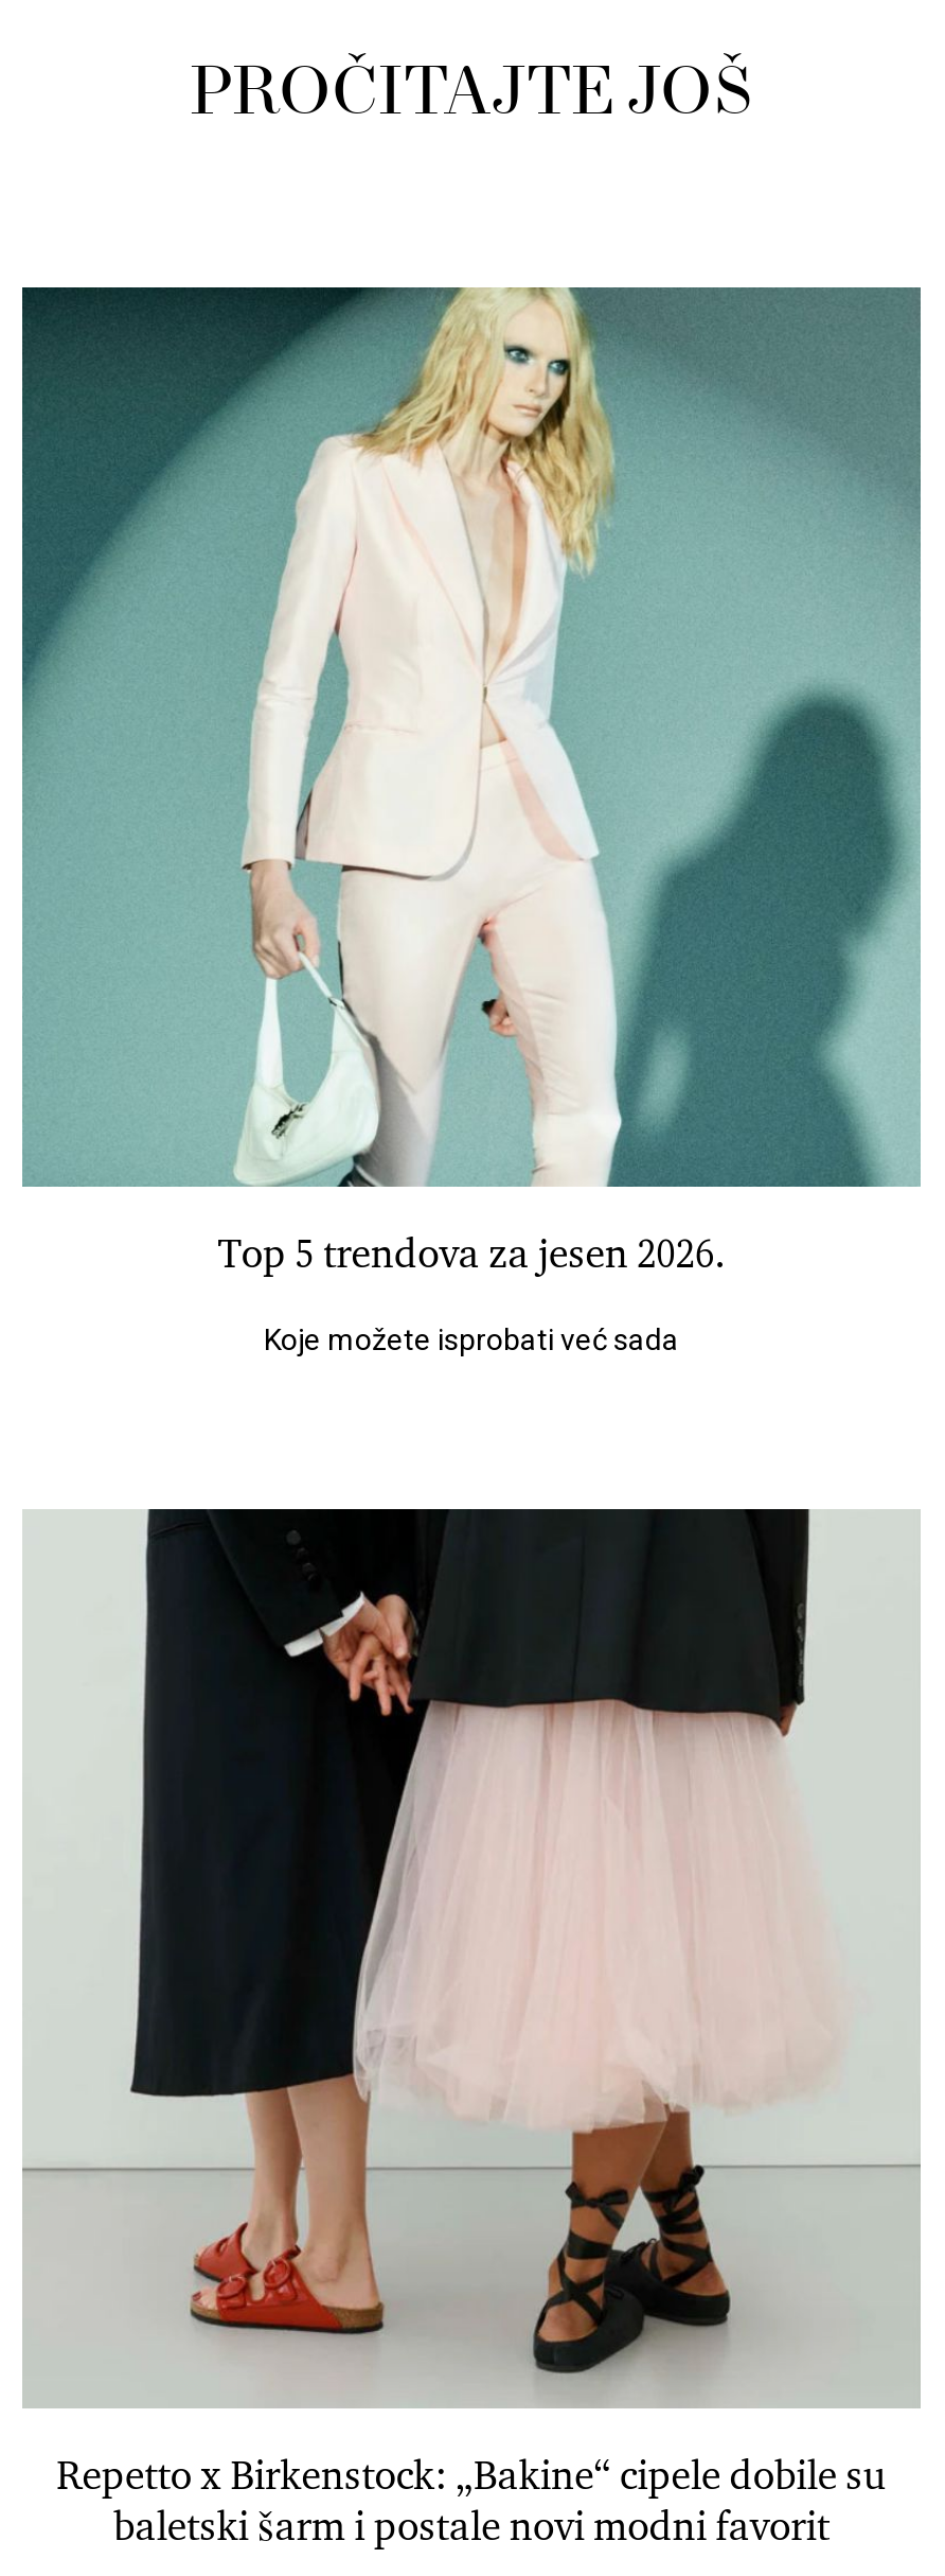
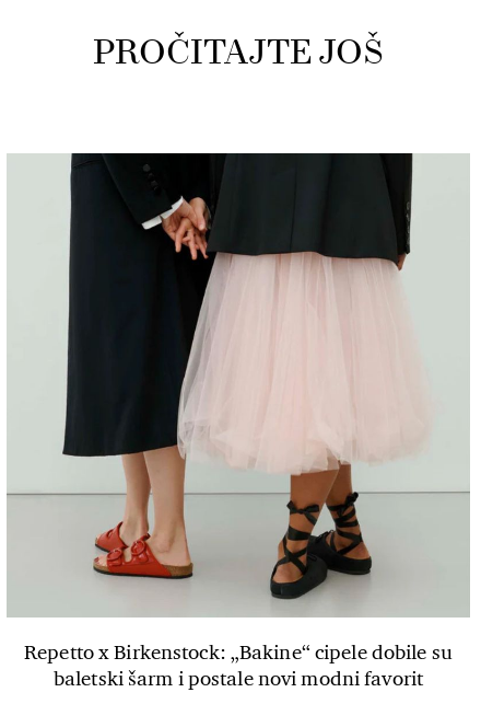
[20,285,921,1357] [image] | Top 5 trendova za jesen 2026. | Koje možete isprobati već sada -> none

